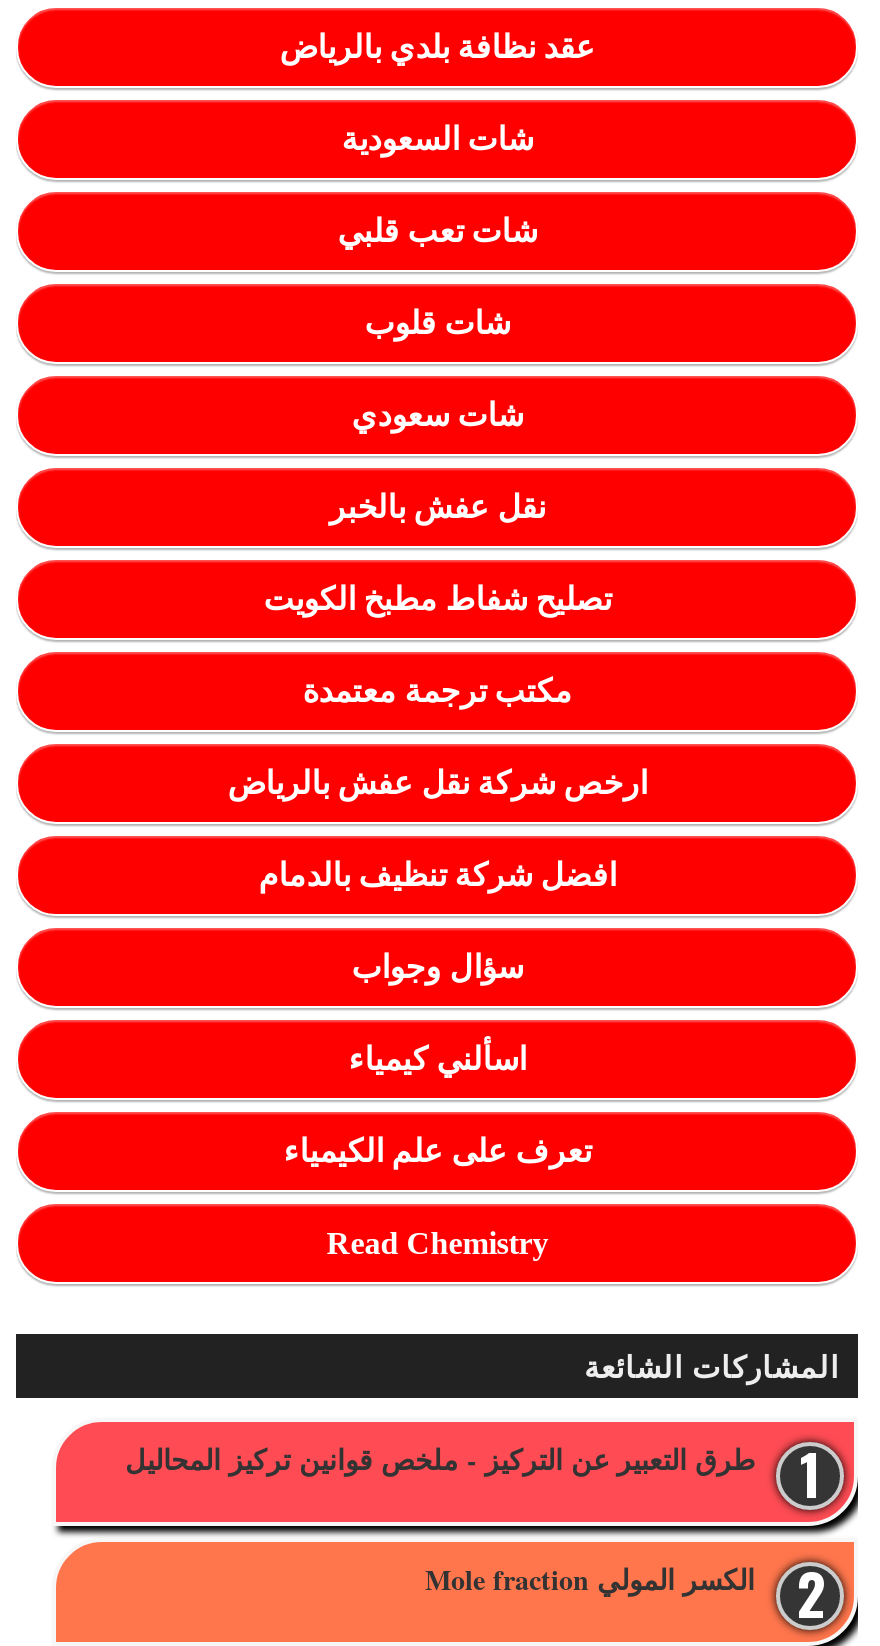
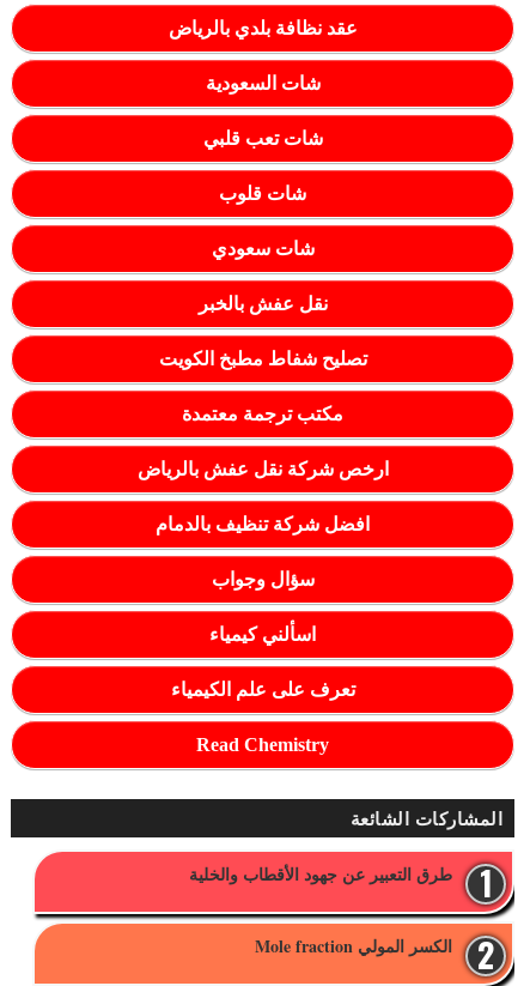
[125,1439,755,1481] طرق التعبير عن التركيز - ملخص قوانين تركيز المحاليل -> [190,862,453,887] طرق التعبير عن جهود الأقطاب والخلية

